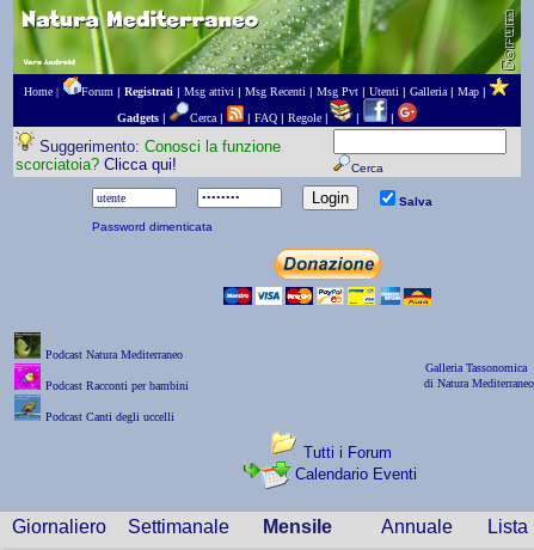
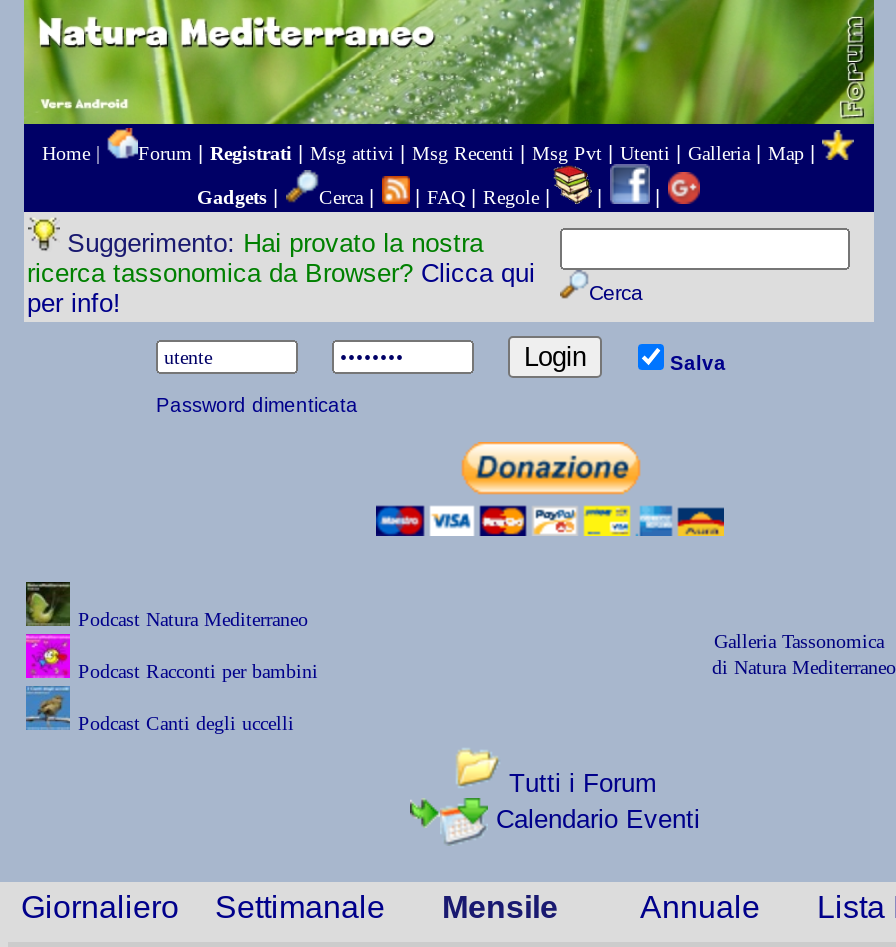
[15,137,280,173] Suggerimento: Conosci la funzione | scorciatoia? Clicca qui! -> [27,228,535,318] Suggerimento: Hai provato la nostra | ricerca tassonomica da Browser? Clicca qui | per info!

